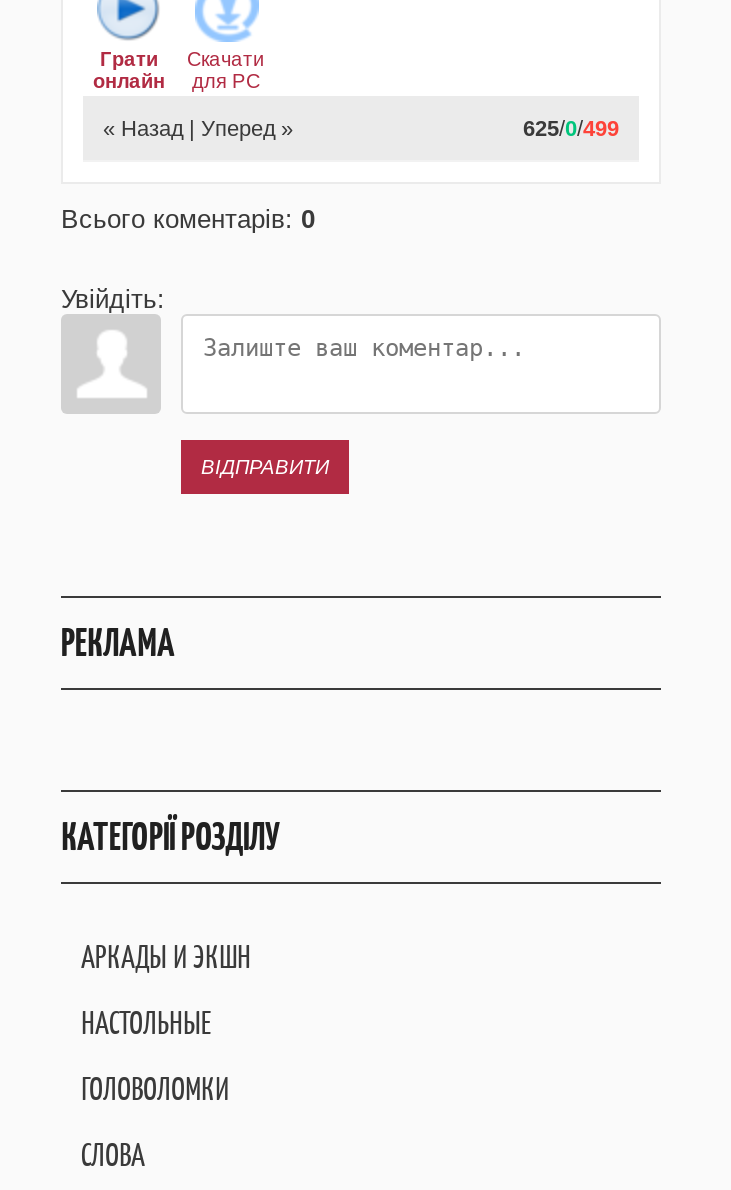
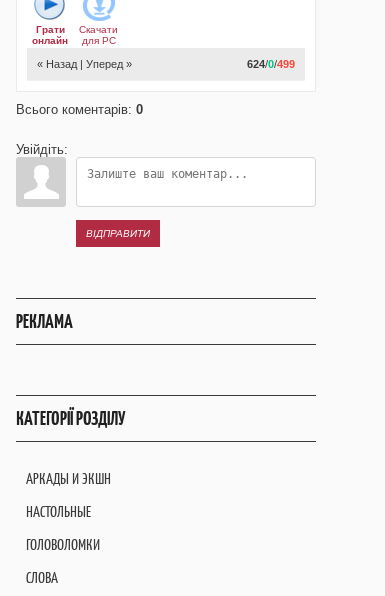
[523,116,619,140] 625/0/499 -> [247,58,295,70] 624/0/499

